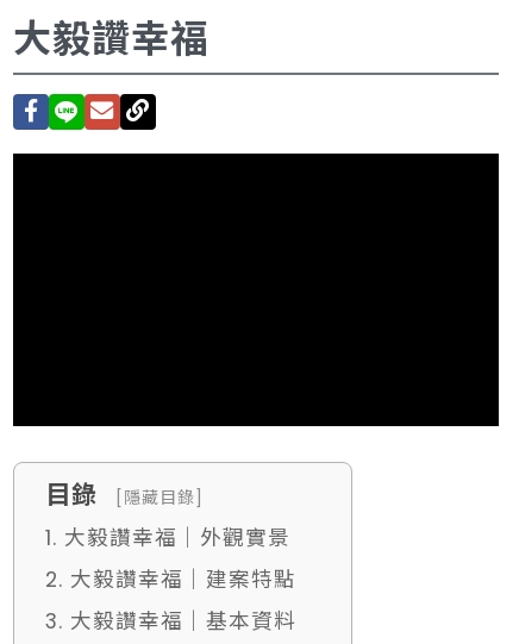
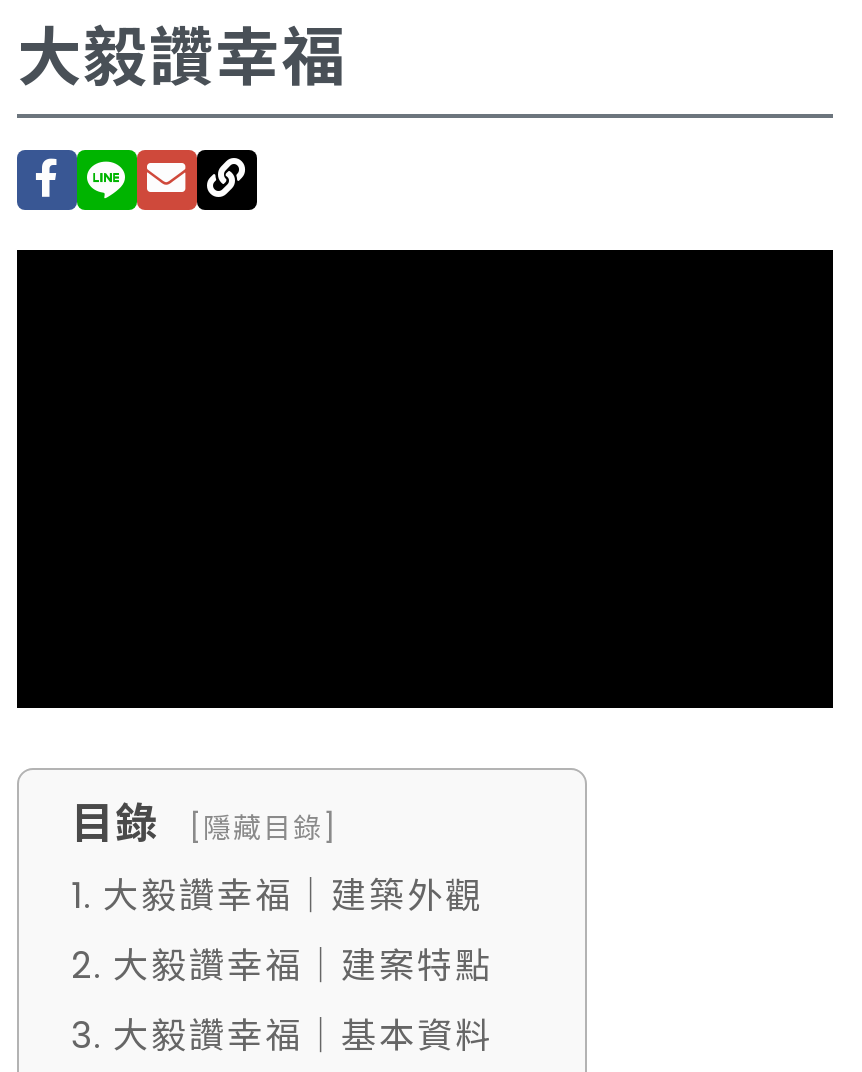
[45,524,290,552] 1. 大毅讚幸福｜外觀實景 -> [71,872,483,920] 1. 大毅讚幸福｜建築外觀

